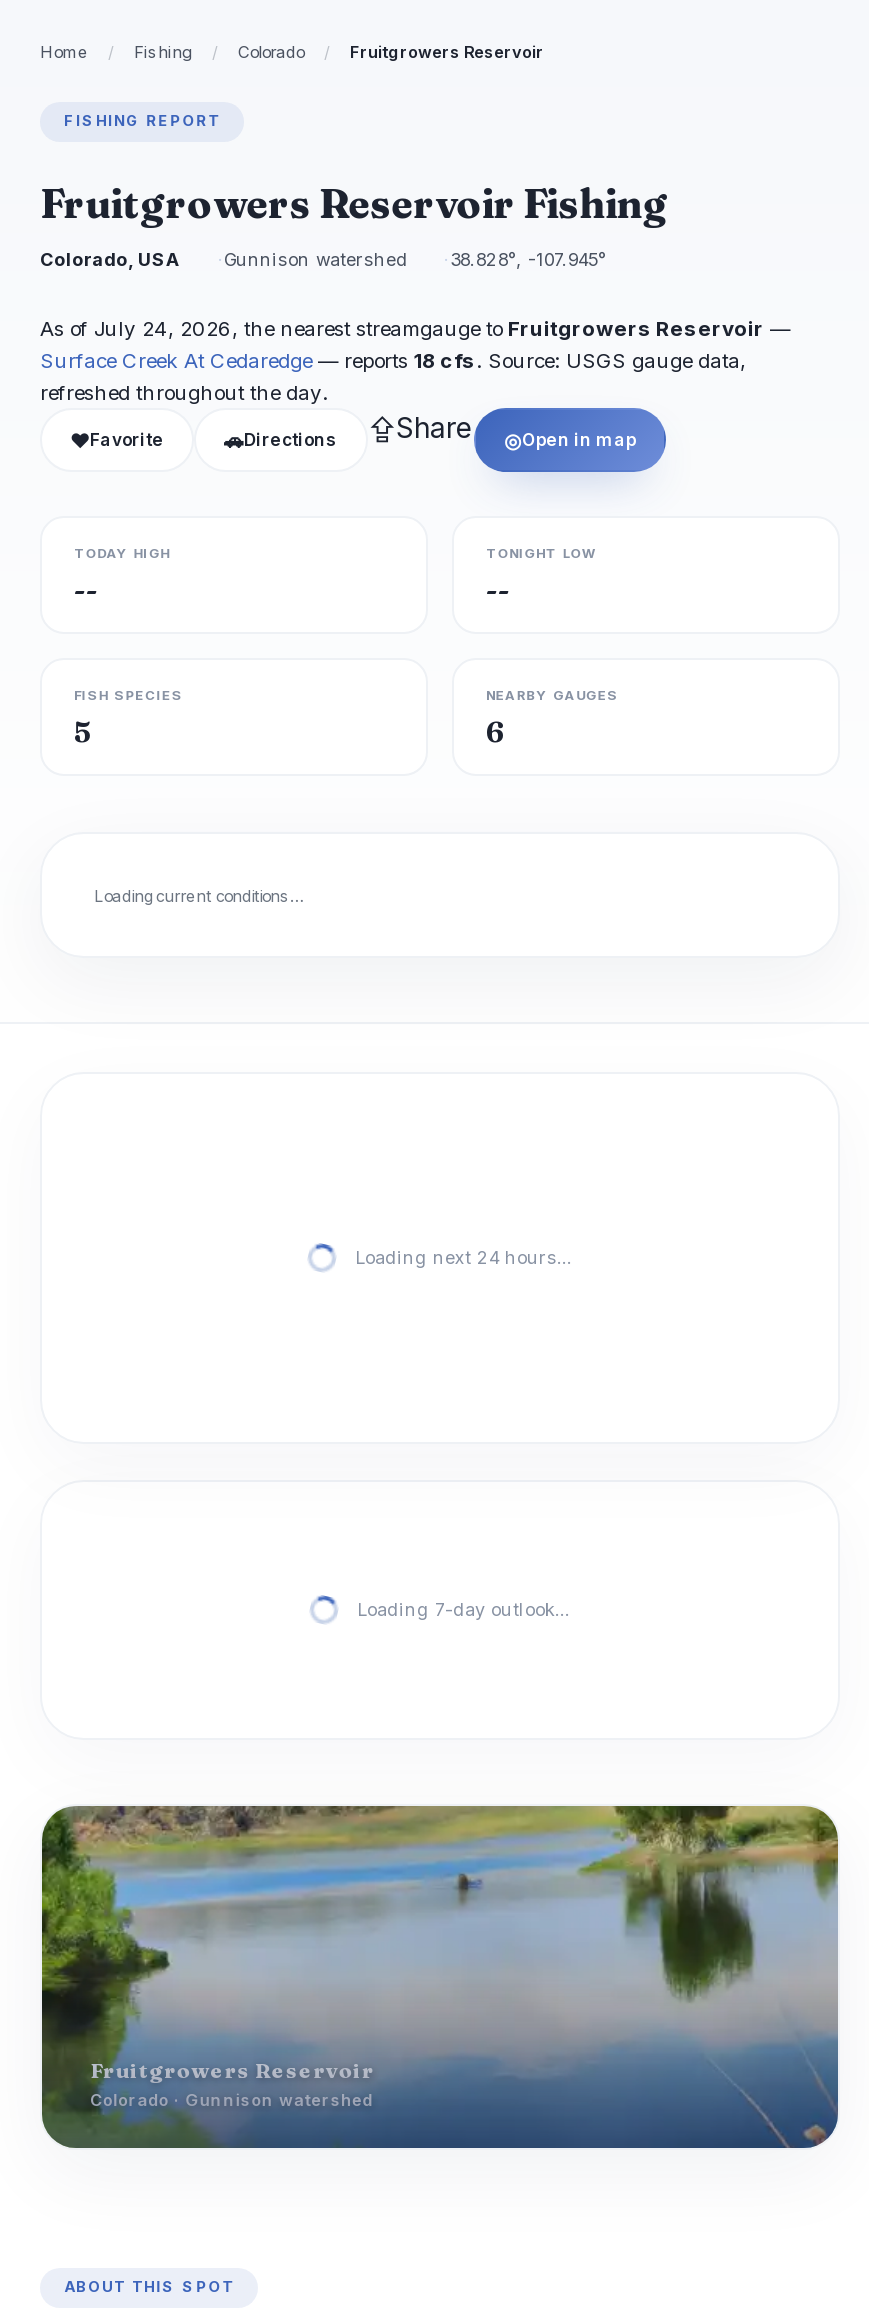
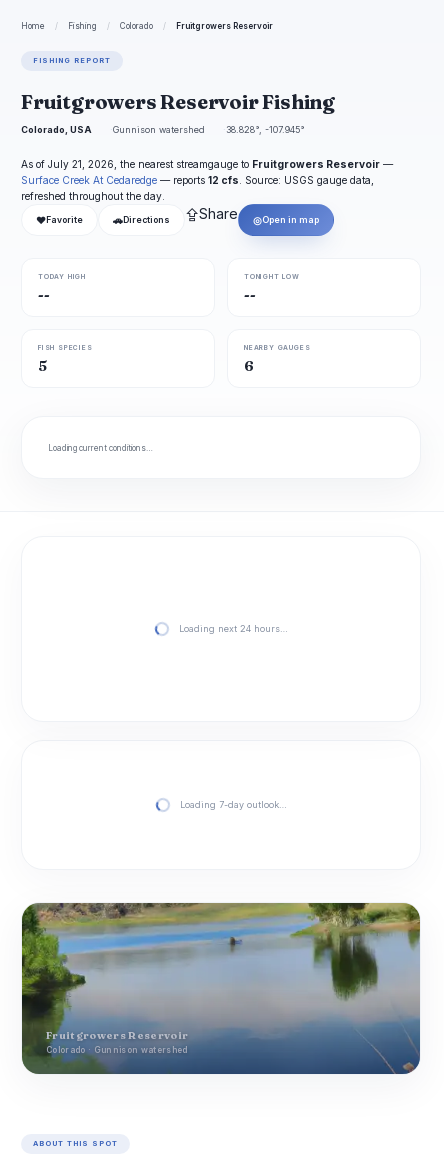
[40,316,790,340] As of July 24, 2026, the nearest streamgauge to Fruitgrowers Reservoir — -> [21,158,393,170] As of July 21, 2026, the nearest streamgauge to Fruitgrowers Reservoir —
[40,348,746,372] Surface Creek At Cedaredge — reports 18 cfs. Source: USGS gauge data, -> [21,174,374,186] Surface Creek At Cedaredge — reports 12 cfs. Source: USGS gauge data,

